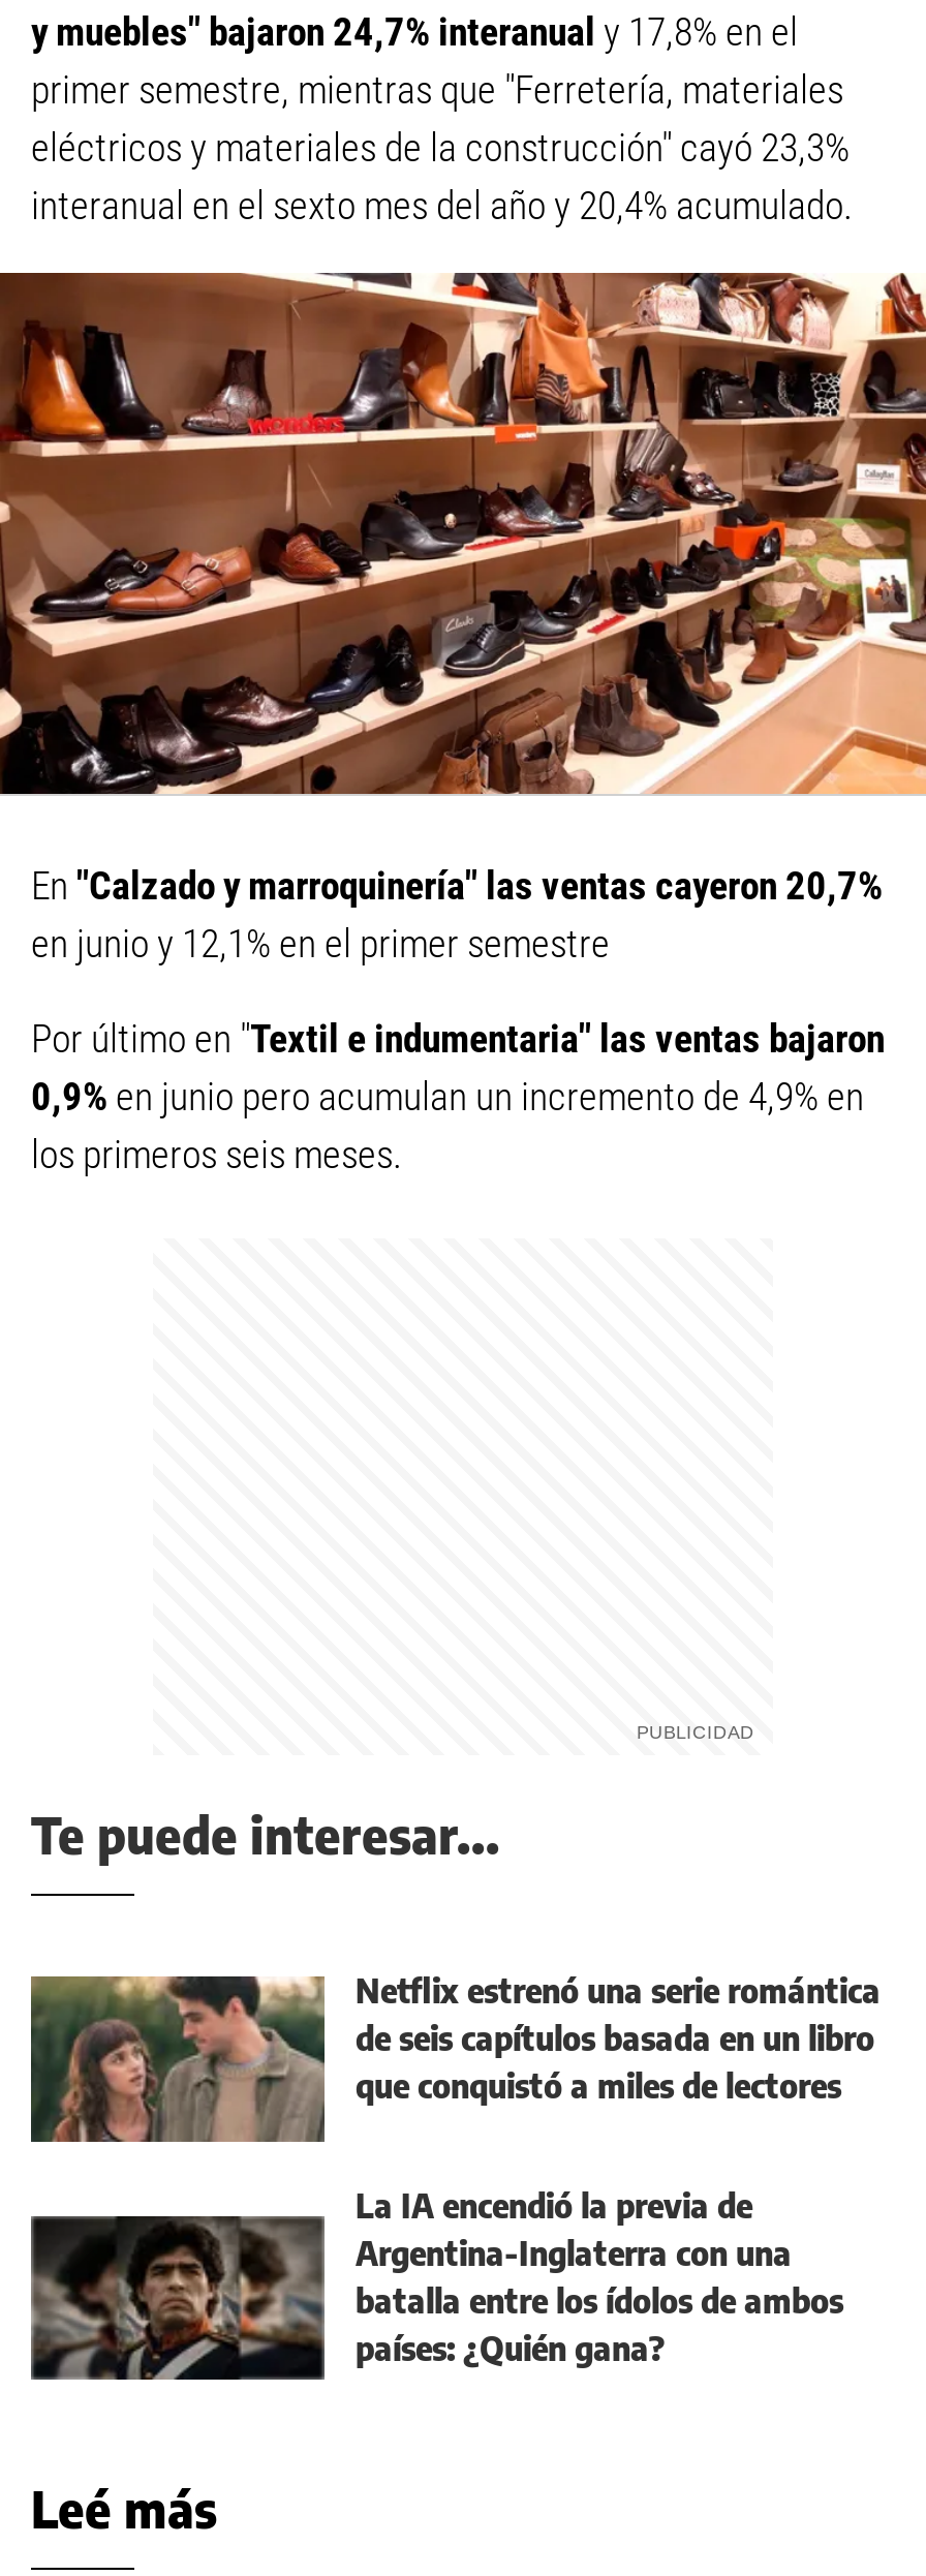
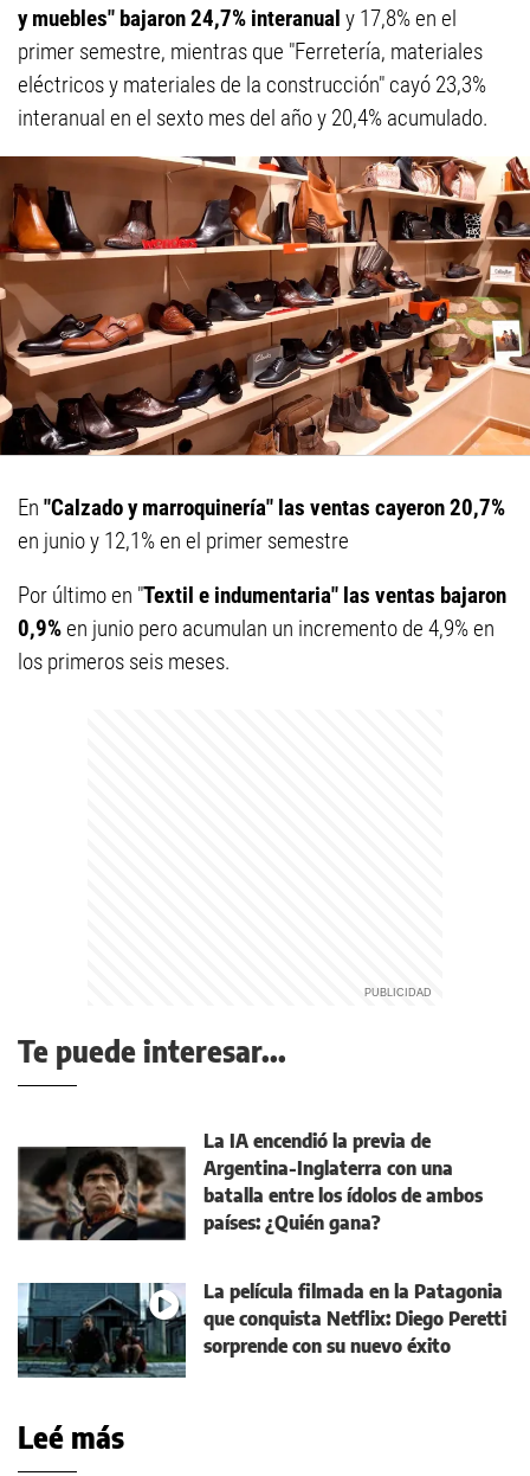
[29,1969,881,2144] [image] | Netflix estrenó una serie romántica | de seis capítulos basada en un libro | que conquistó a miles de lectores -> none
moved [27,2184,843,2384] -> [15,1128,483,1243]: [image] | La IA encendió la previa de | Argentina-Inglaterra con una | batalla entre los ídolos de ambos | países: ¿Quién gana?
none -> [17,1279,506,1379] [image] | La película filmada en la Patagonia | que conquista Netflix: Diego Peretti | sorprende con su nuevo éxito

